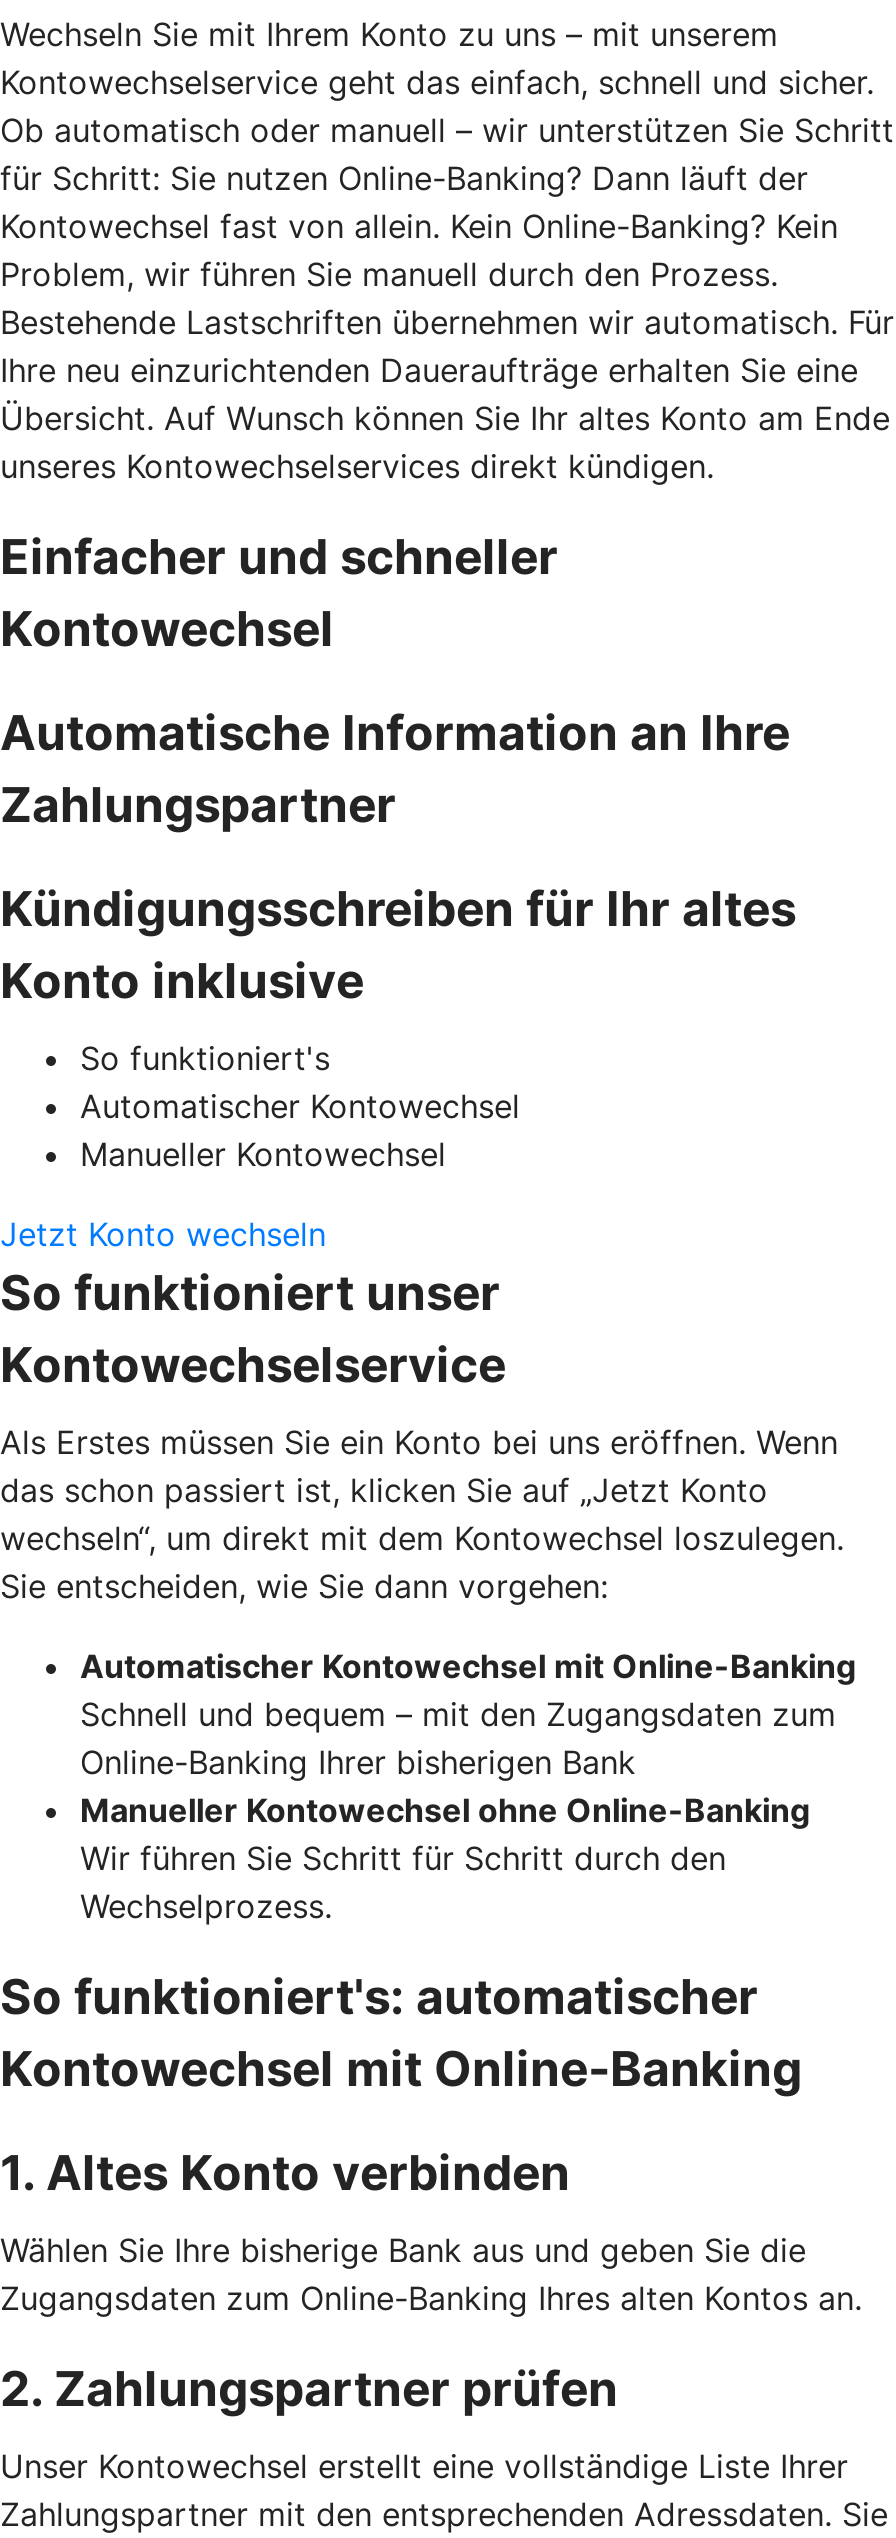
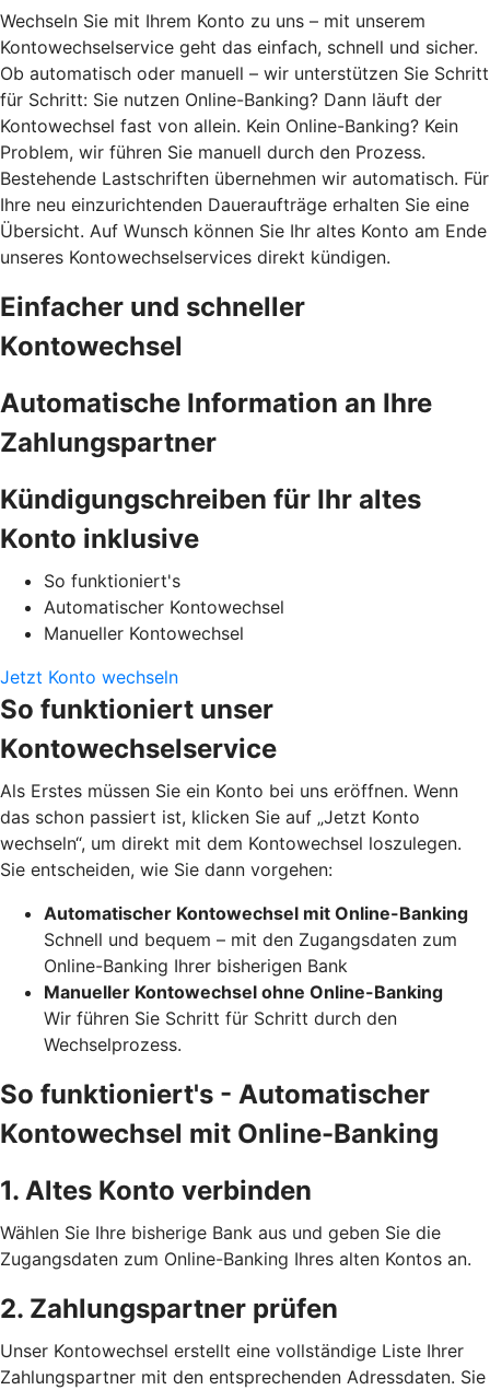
[0,879,796,937] Kündigungsschreiben für Ihr altes -> [0,483,421,515] Kündigungschreiben für Ihr altes
[0,1967,758,2025] So funktioniert's: automatischer -> [0,1078,430,1110] So funktioniert's - Automatischer

